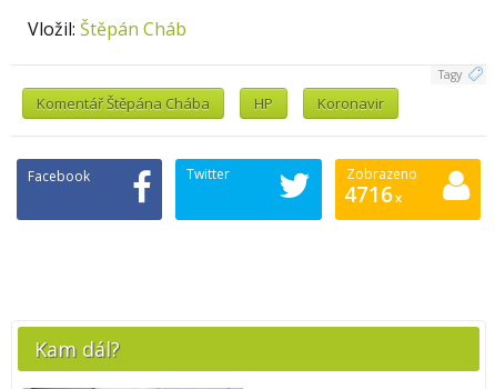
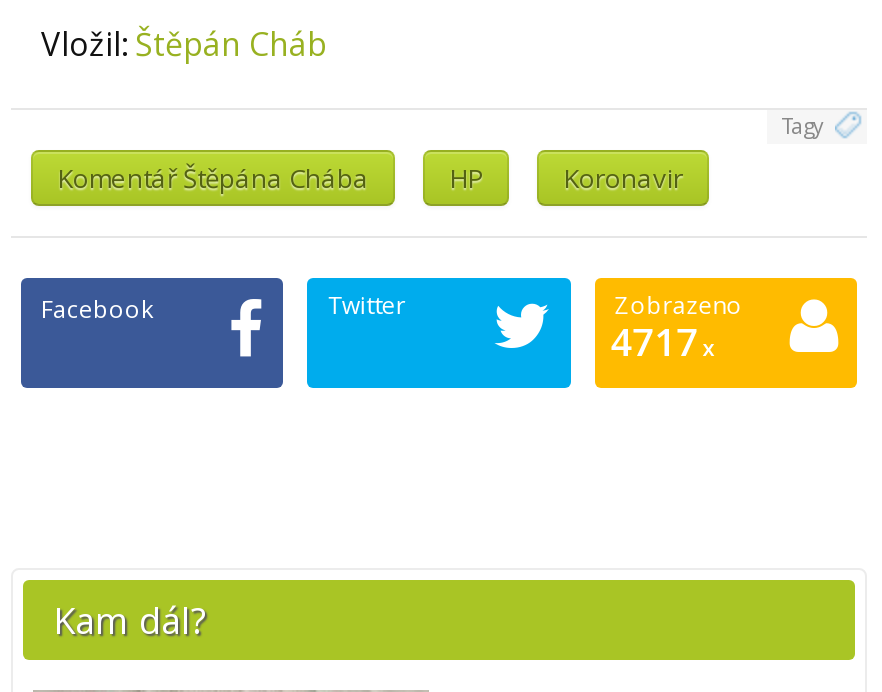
[344,180,401,209] 4716 x -> [610,315,714,367] 4717 x

